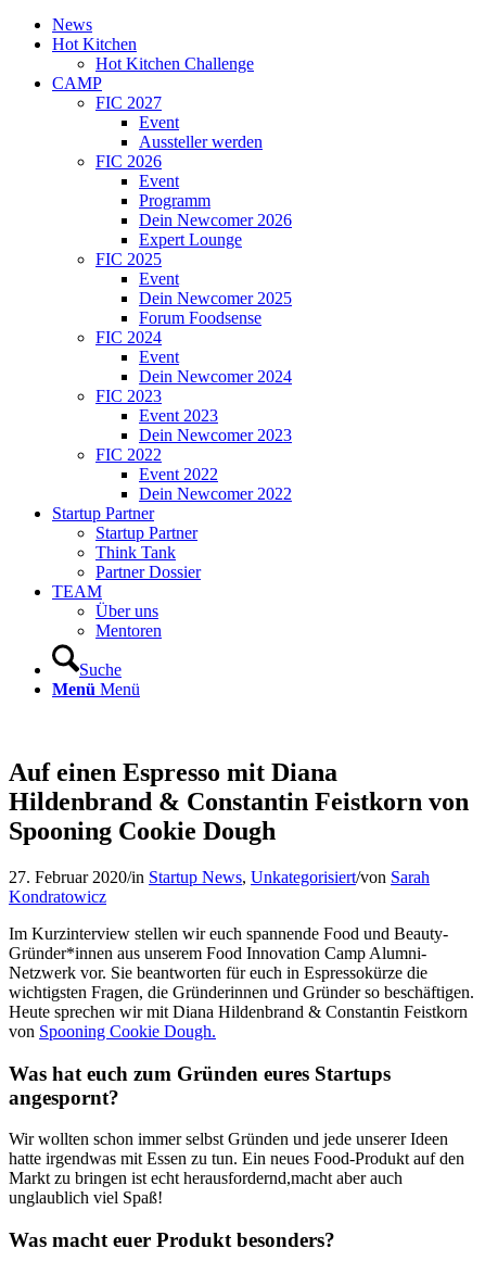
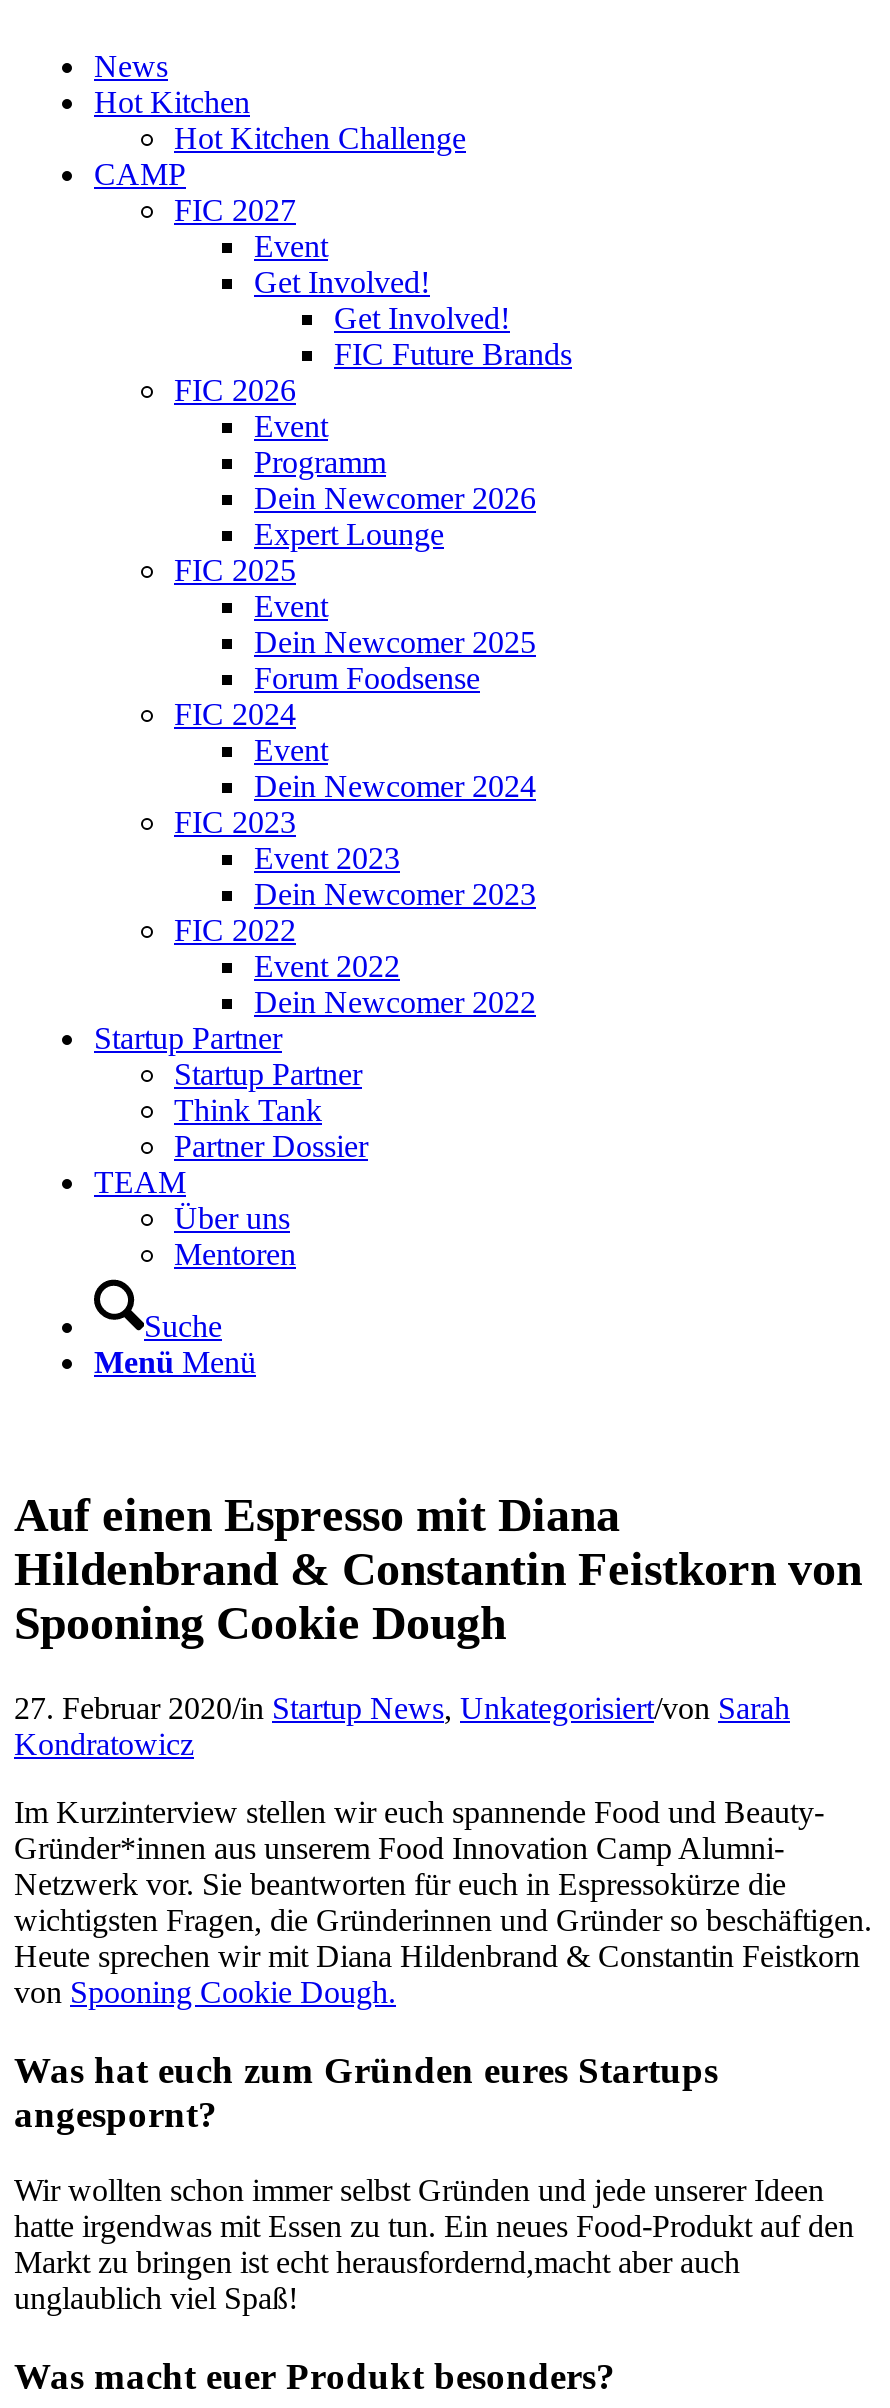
[139,133,263,151] Aussteller werden -> [254,265,572,371] Get Involved! | Get Involved! | FIC Future Brands

